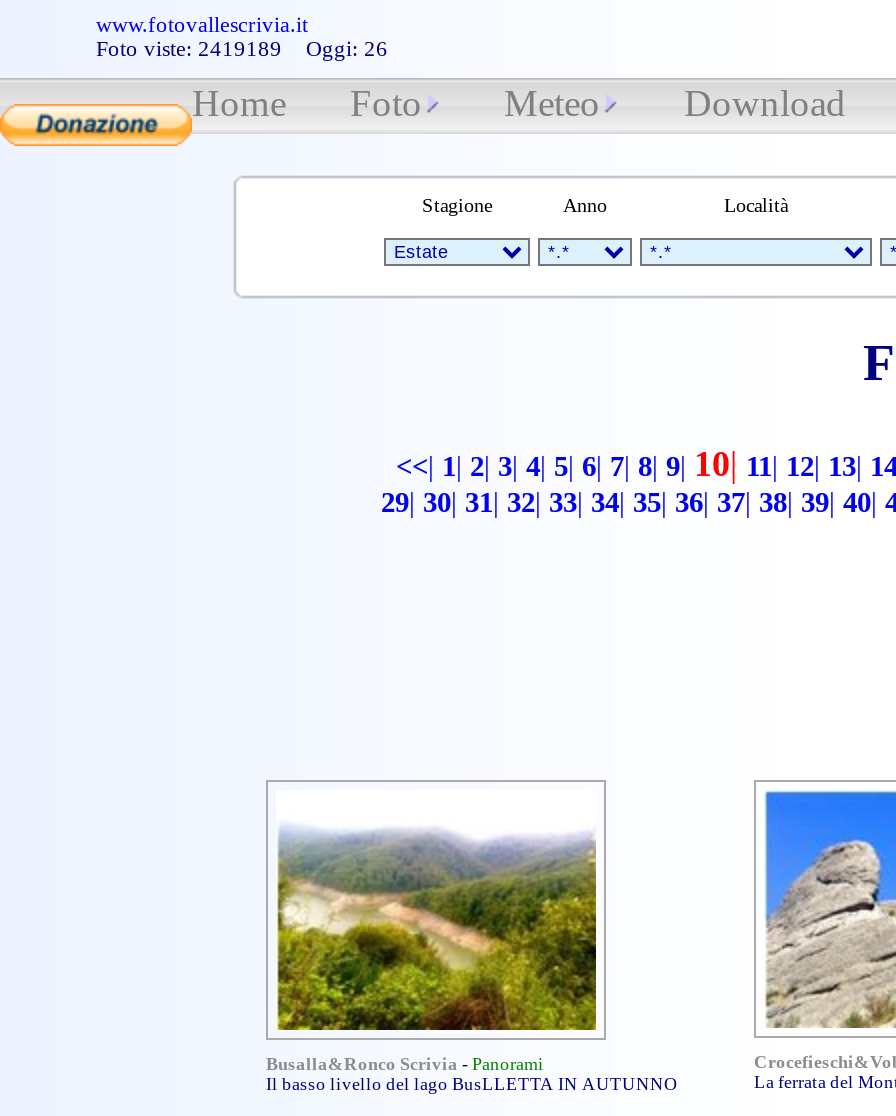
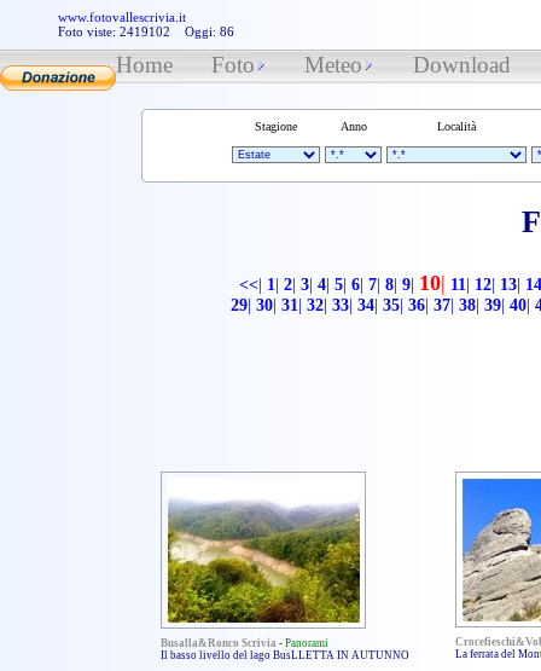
[96,36,388,60] Foto viste: 2419189 Oggi: 26 -> [58,24,234,39] Foto viste: 2419102 Oggi: 86

